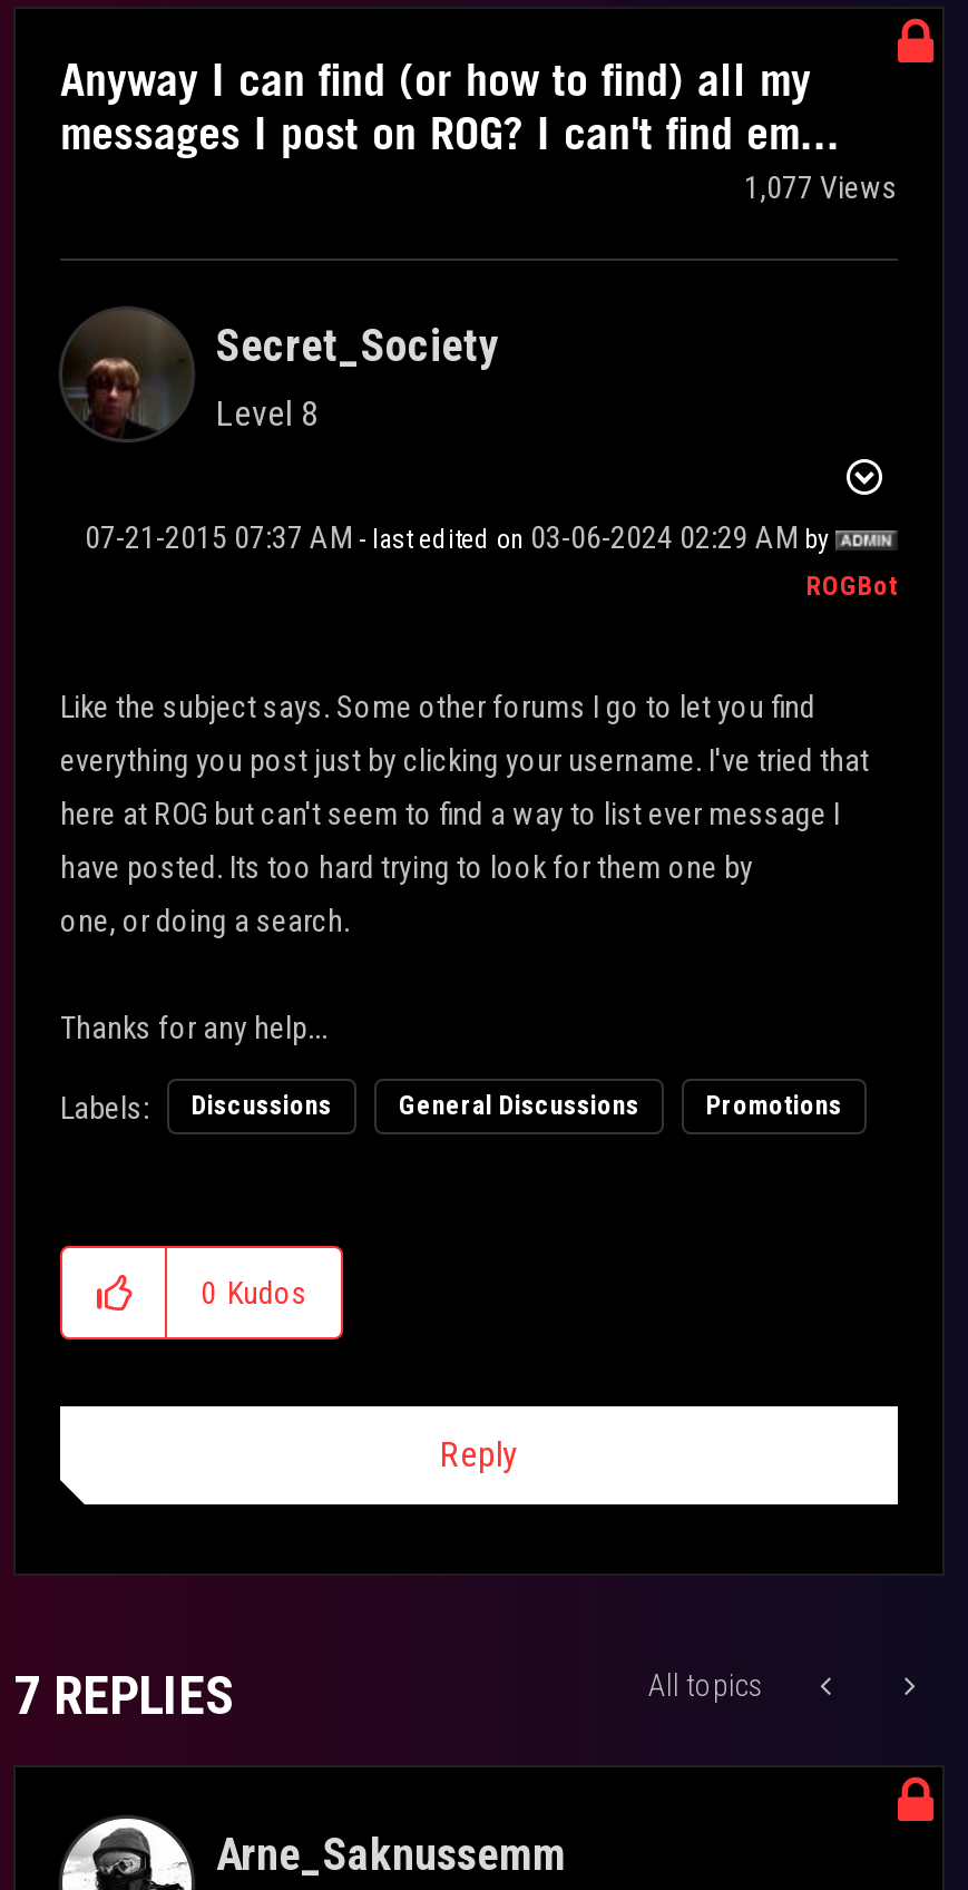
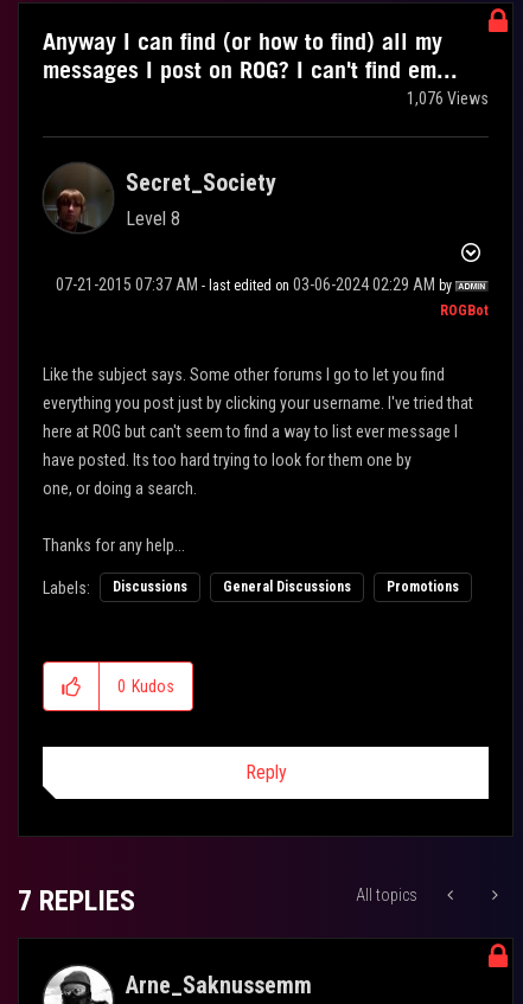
[744,169,898,205] 1,077 Views -> [407,89,489,108] 1,076 Views

